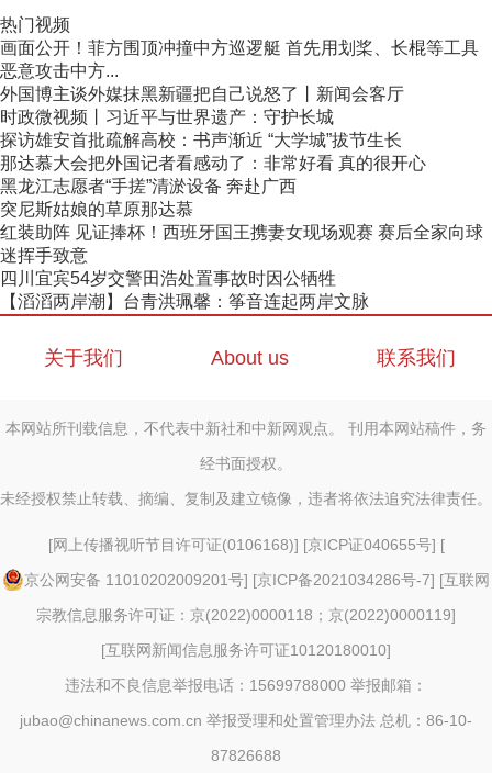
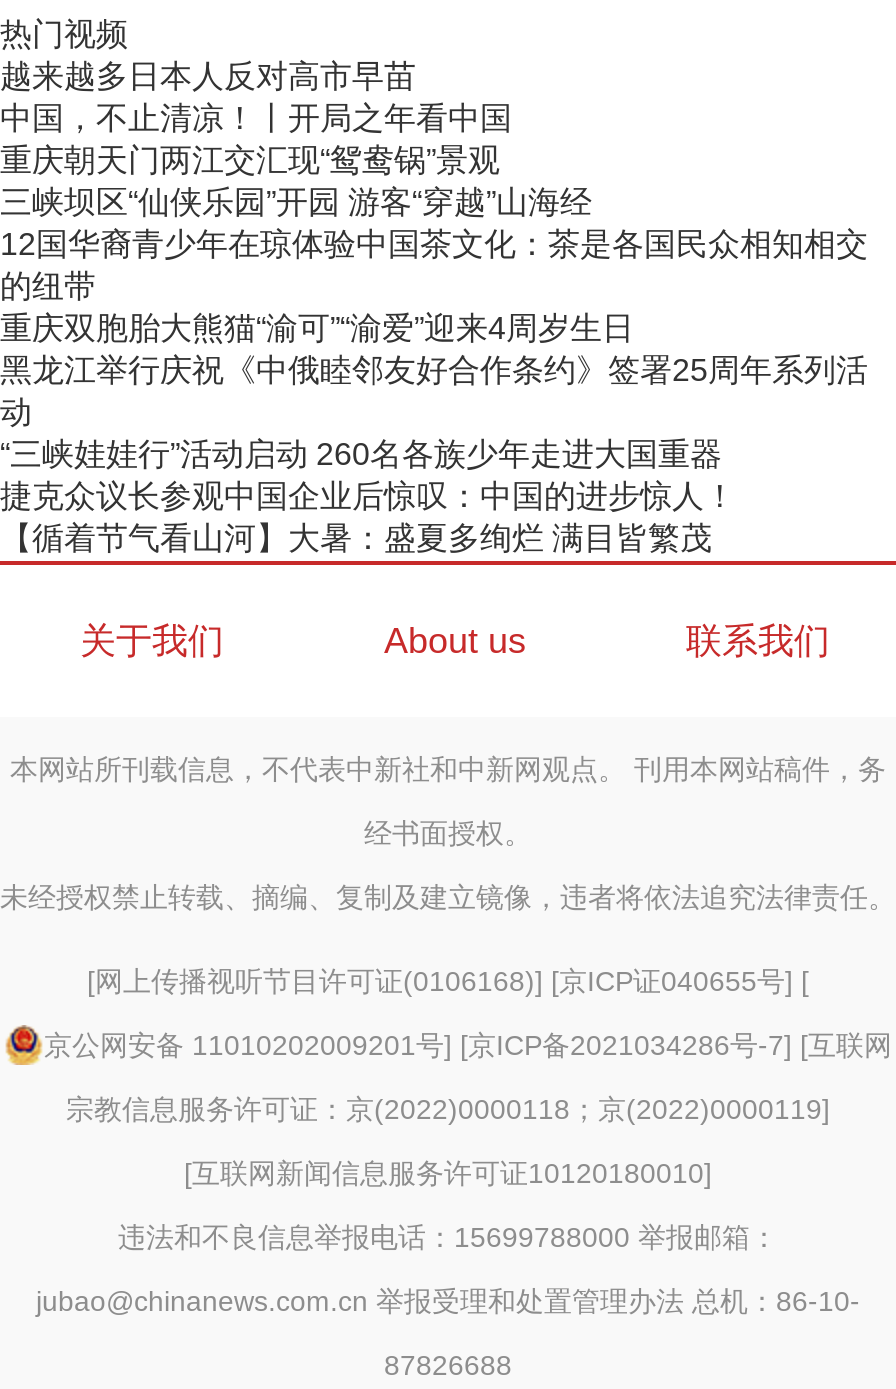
[0,38,483,311] 画面公开！菲方围顶冲撞中方巡逻艇 首先用划桨、长棍等工具 | 恶意攻击中方... | 外国博主谈外媒抹黑新疆把自己说怒了丨新闻会客厅 | 时政微视频丨习近平与世界遗产：守护长城 | 探访雄安首批疏解高校：书声渐近 “大学城”拔节生长 | 那达慕大会把外国记者看感动了：非常好看 真的很开心 | 黑龙江志愿者“手搓”清淤设备 奔赴广西 | 突尼斯姑娘的草原那达慕 | 红装助阵 见证捧杯！西班牙国王携妻女现场观赛 赛后全家向球 | 迷挥手致意 | 四川宜宾54岁交警田浩处置事故时因公牺牲 | 【滔滔两岸潮】台青洪珮馨：筝音连起两岸文脉 -> [0,59,868,555] 越来越多日本人反对高市早苗 | 中国，不止清凉！丨开局之年看中国 | 重庆朝天门两江交汇现“鸳鸯锅”景观 | 三峡坝区“仙侠乐园”开园 游客“穿越”山海经 | 12国华裔青少年在琼体验中国茶文化：茶是各国民众相知相交 | 的纽带 | 重庆双胞胎大熊猫“渝可”“渝爱”迎来4周岁生日 | 黑龙江举行庆祝《中俄睦邻友好合作条约》签署25周年系列活 | 动 | “三峡娃娃行”活动启动 260名各族少年走进大国重器 | 捷克众议长参观中国企业后惊叹：中国的进步惊人！ | 【循着节气看山河】大暑：盛夏多绚烂 满目皆繁茂

